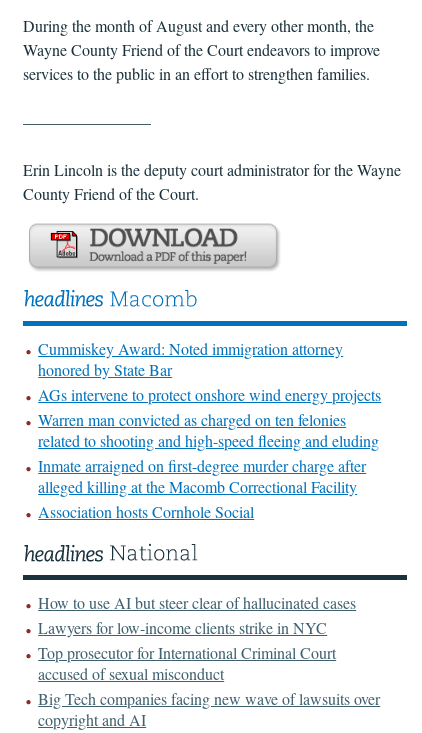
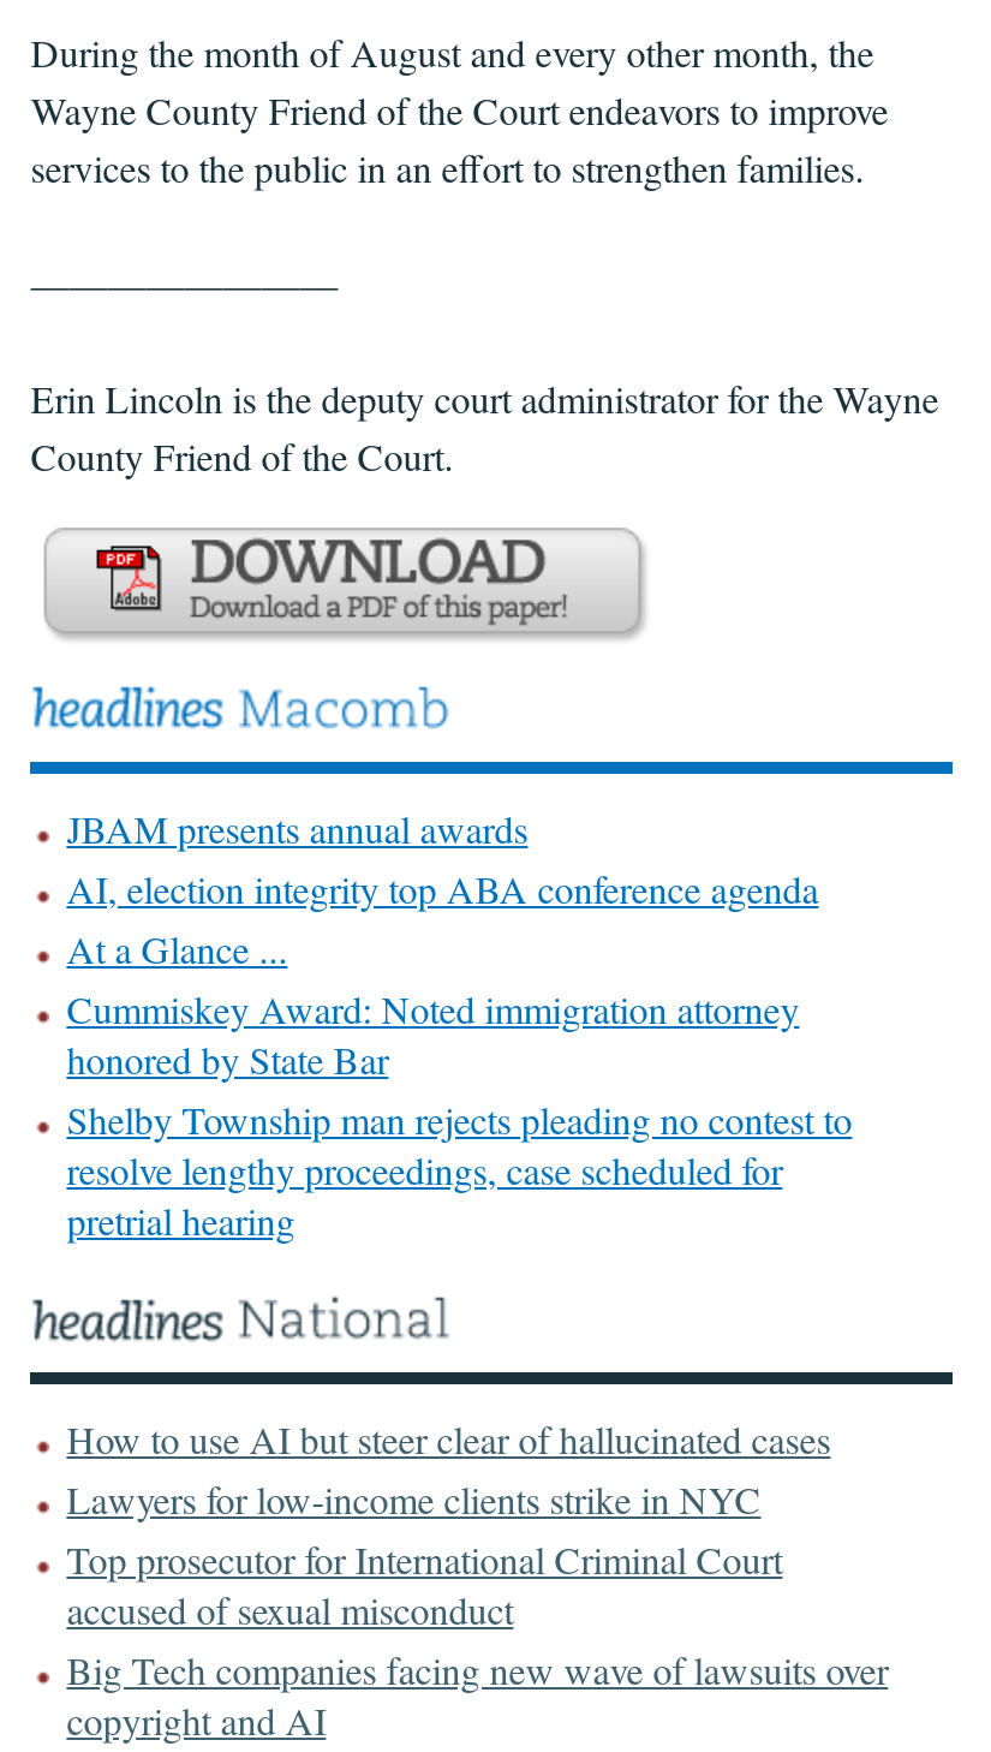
none -> [67,802,819,972] JBAM presents annual awards | AI, election integrity top ABA conference agenda | At a Glance ...
moved [38,338,343,380] -> [67,982,799,1083]: Cummiskey Award: Noted immigration attorney | honored by State Bar
[38,384,381,522] AGs intervene to protect onshore wind energy projects | Warren man convicted as charged on ten felonies | related to shooting and high-speed fleeing and eluding | Inmate arraigned on first-degree murder charge after | alleged killing at the Macomb Correctional Facility | Association hosts Cornhole Social -> [67,1093,852,1244] Shelby Township man rejects pleading no contest to | resolve lengthy proceedings, case scheduled for | pretrial hearing

